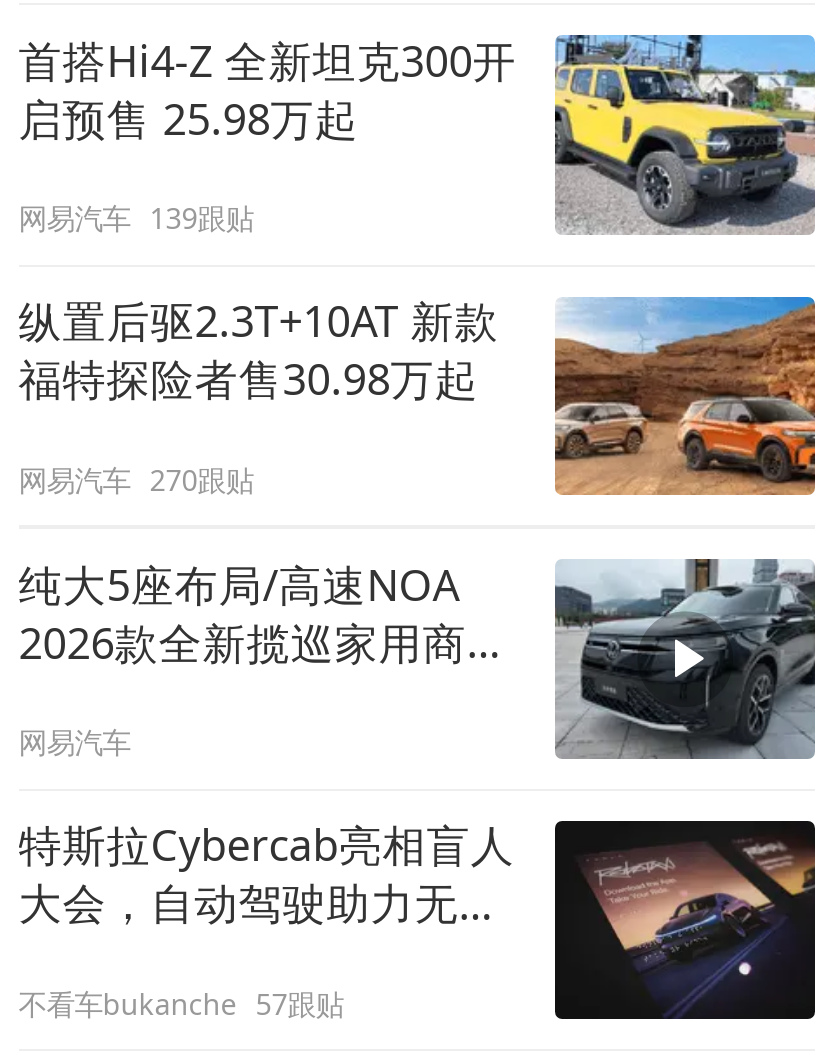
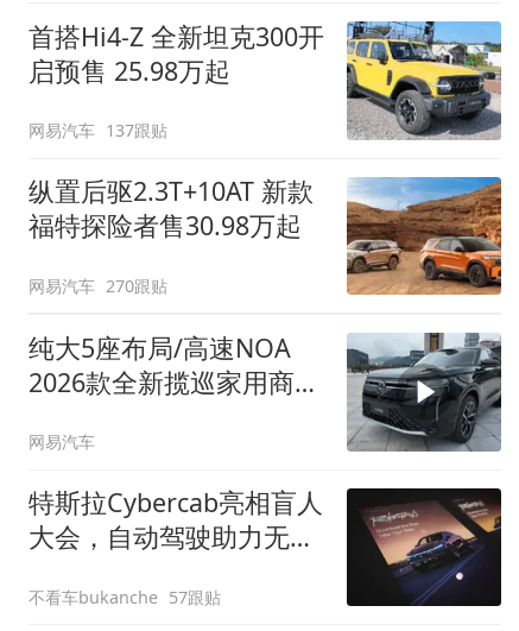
[18,199,254,237] 网易汽车 139跟贴 -> [28,119,168,141] 网易汽车 137跟贴

